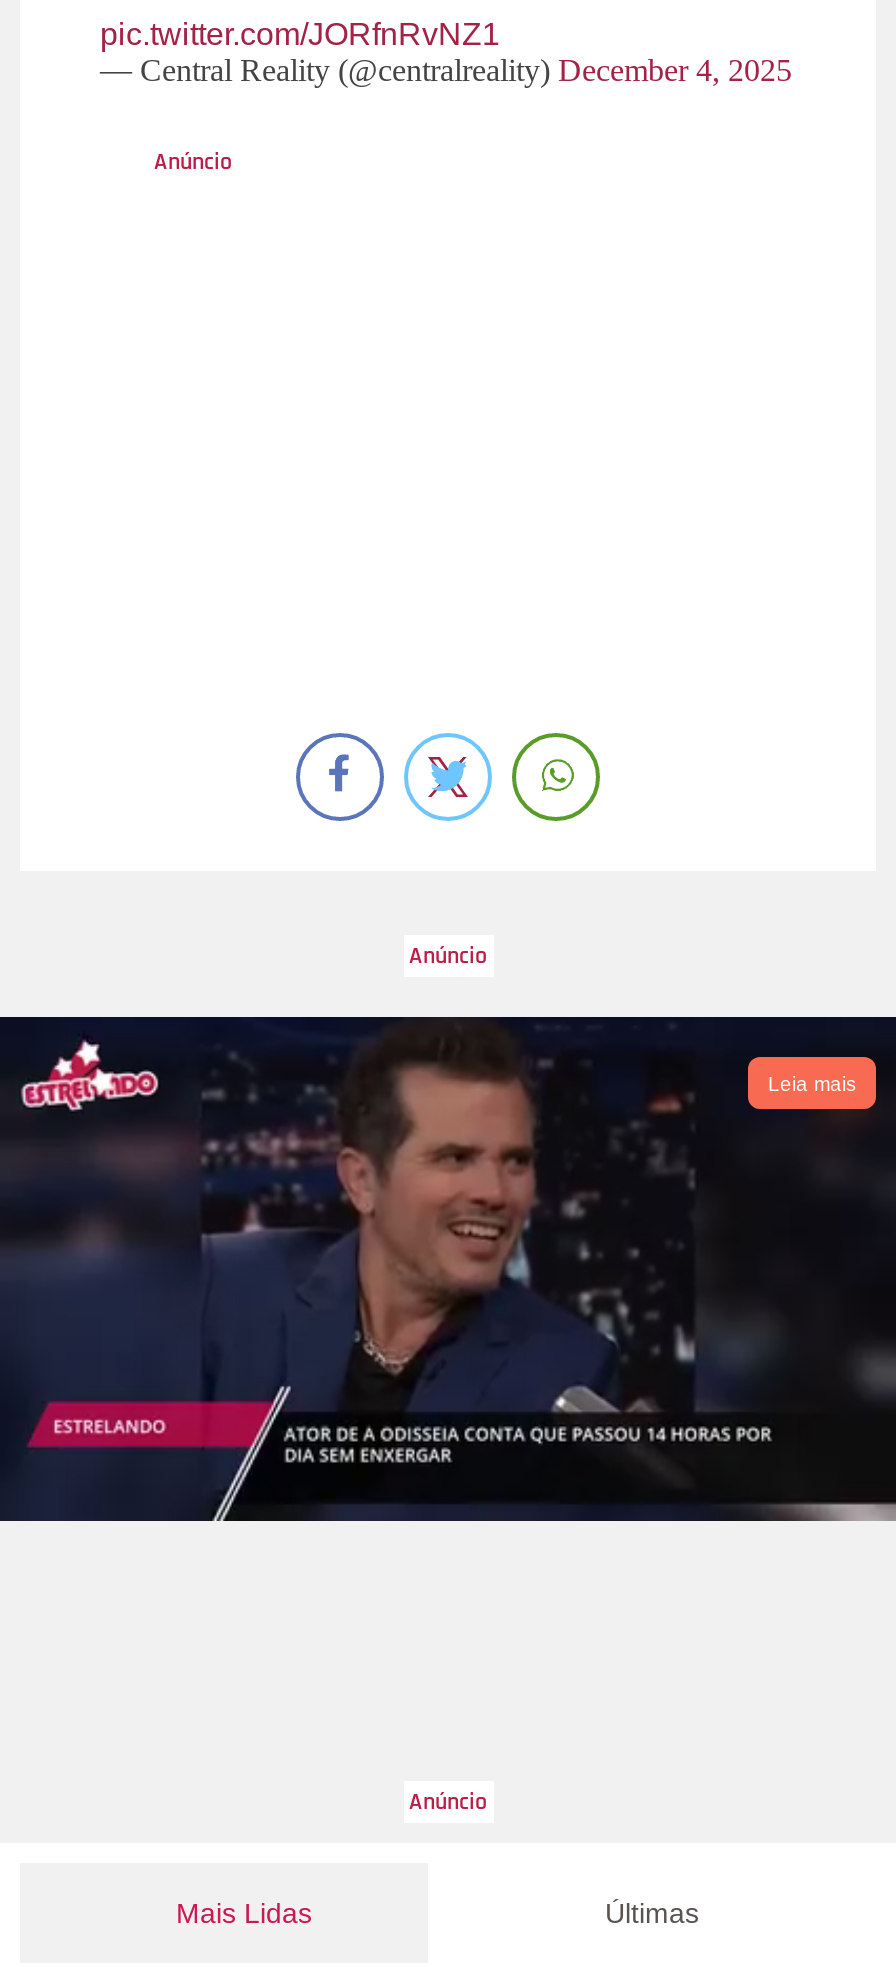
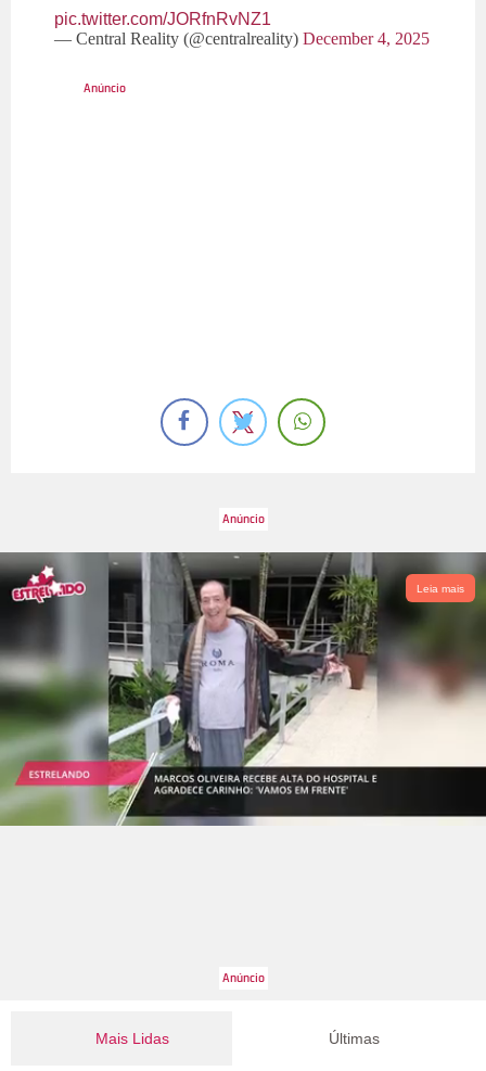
[6,1015,890,1523] [image] -> [3,552,483,827] [image]

